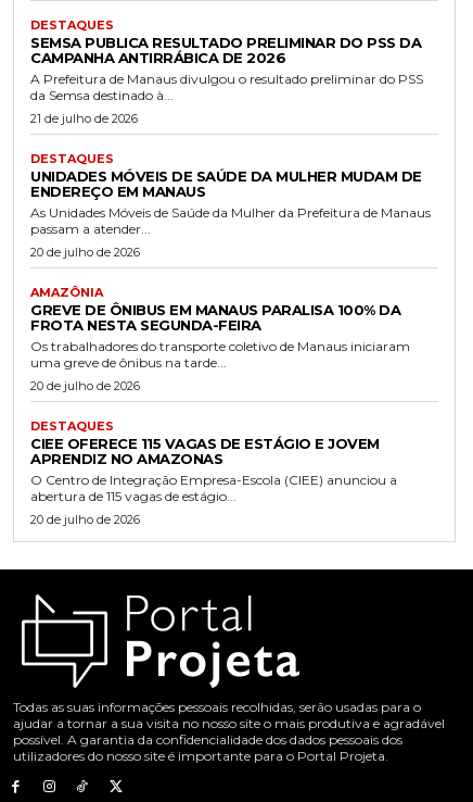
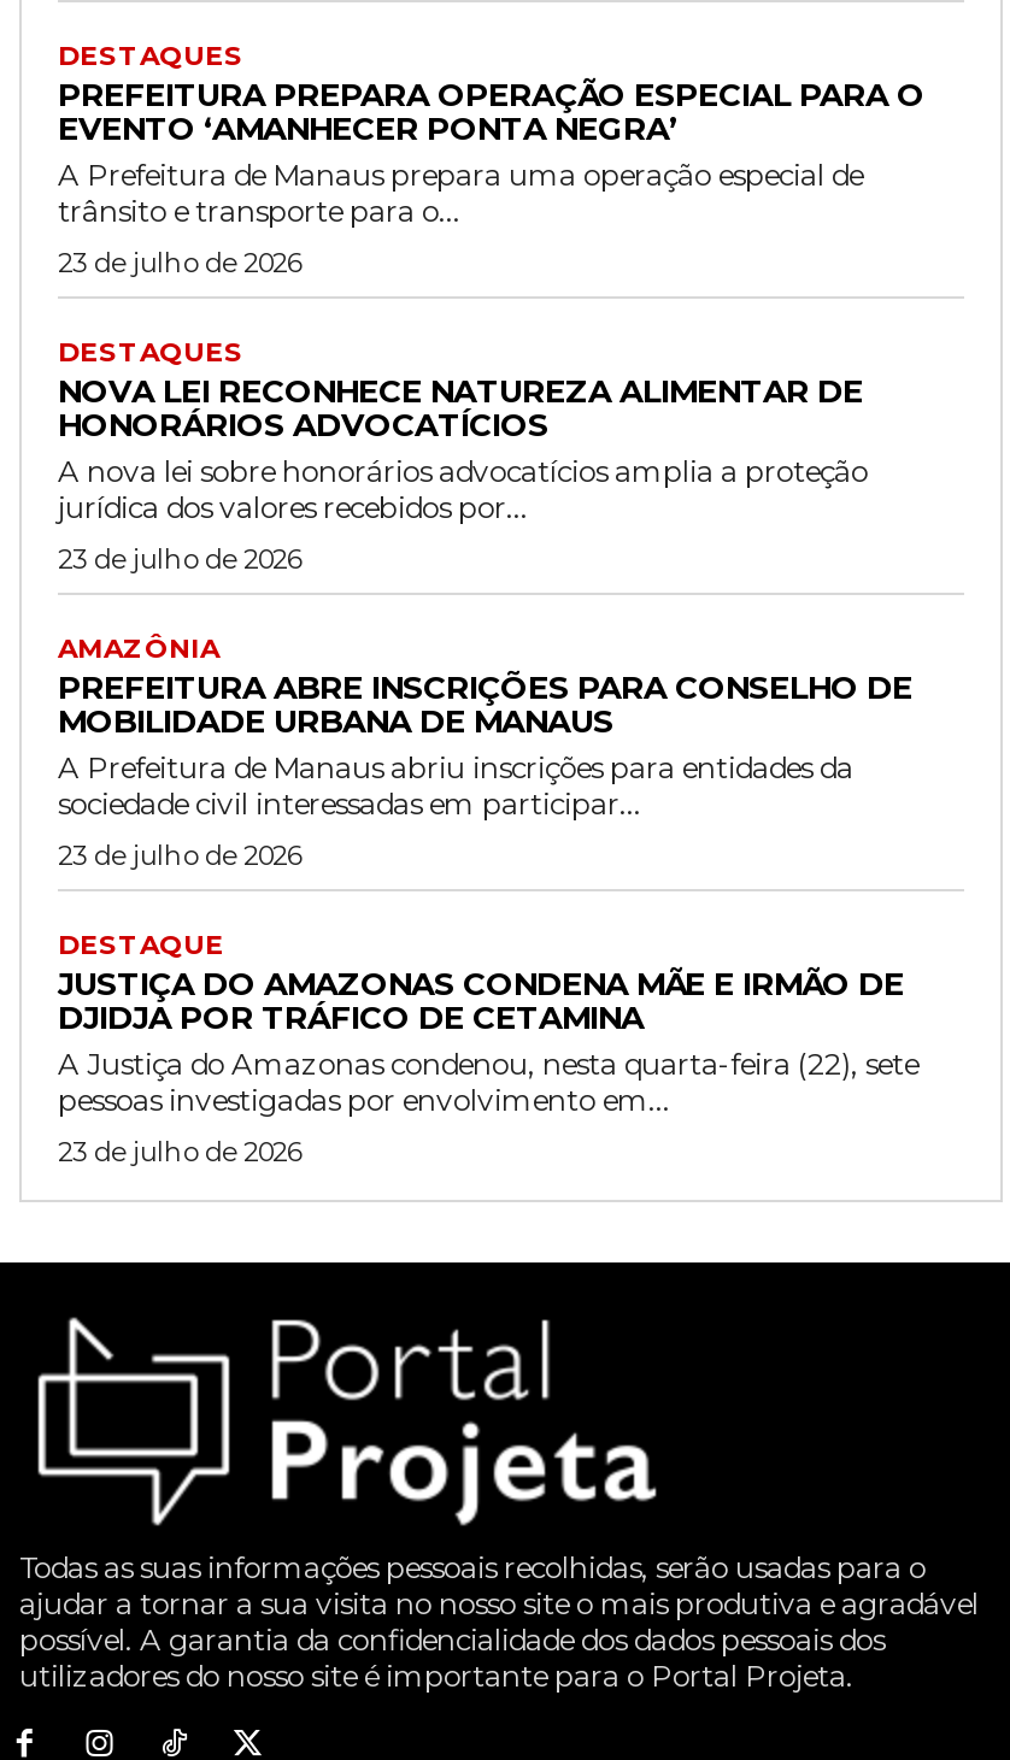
[30,33,423,103] SEMSA PUBLICA RESULTADO PRELIMINAR DO PSS DA | CAMPANHA ANTIRRÁBICA DE 2026 | A Prefeitura de Manaus divulgou o resultado preliminar do PSS | da Semsa destinado à... -> [58,74,924,228] PREFEITURA PREPARA OPERAÇÃO ESPECIAL PARA O | EVENTO ‘AMANHECER PONTA NEGRA’ | A Prefeitura de Manaus prepara uma operação especial de | trânsito e transporte para o...
[30,110,138,126] 21 de julho de 2026 -> [58,245,301,279] 23 de julho de 2026
[30,167,431,236] UNIDADES MÓVEIS DE SAÚDE DA MULHER MUDAM DE | ENDEREÇO EM MANAUS | As Unidades Móveis de Saúde da Mulher da Prefeitura de Manaus | passam a atender... -> [58,370,868,524] NOVA LEI RECONHECE NATUREZA ALIMENTAR DE | HONORÁRIOS ADVOCATÍCIOS | A nova lei sobre honorários advocatícios amplia a proteção | jurídica dos valores recebidos por...
[30,244,140,259] 20 de julho de 2026 -> [58,541,301,575] 23 de julho de 2026
[30,301,410,370] GREVE DE ÔNIBUS EM MANAUS PARALISA 100% DA | FROTA NESTA SEGUNDA-FEIRA | Os trabalhadores do transporte coletivo de Manaus iniciaram | uma greve de ônibus na tarde... -> [58,666,912,821] PREFEITURA ABRE INSCRIÇÕES PARA CONSELHO DE | MOBILIDADE URBANA DE MANAUS | A Prefeitura de Manaus abriu inscrições para entidades da | sociedade civil interessadas em participar...
[30,378,140,393] 20 de julho de 2026 -> [58,837,301,871] 23 de julho de 2026
[30,418,397,504] DESTAQUES | CIEE OFERECE 115 VAGAS DE ESTÁGIO E JOVEM | APRENDIZ NO AMAZONAS | O Centro de Integração Empresa-Escola (CIEE) anunciou a | abertura de 115 vagas de estágio... -> [58,927,918,1117] DESTAQUE | JUSTIÇA DO AMAZONAS CONDENA MÃE E IRMÃO DE | DJIDJA POR TRÁFICO DE CETAMINA | A Justiça do Amazonas condenou, nesta quarta-feira (22), sete | pessoas investigadas por envolvimento em...
[30,511,140,527] 20 de julho de 2026 -> [58,1134,301,1168] 23 de julho de 2026

